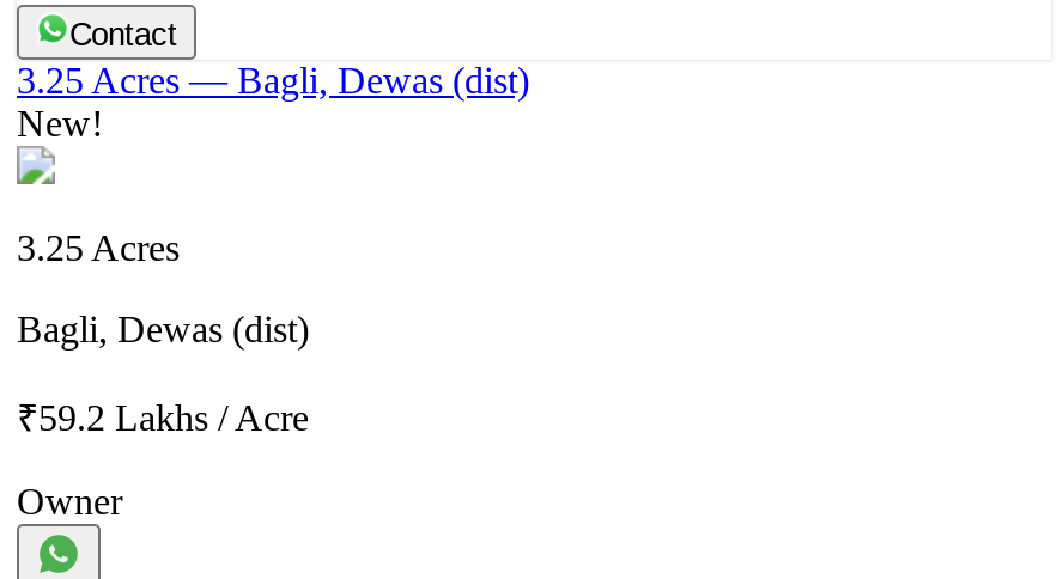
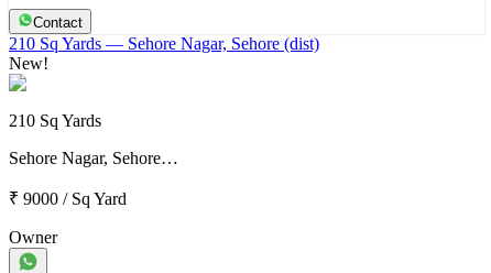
[17,61,529,101] 3.25 Acres— Bagli, Dewas (dist) -> [9,35,319,53] 210 Sq Yards— Sehore Nagar, Sehore (dist)
[17,228,180,269] 3.25 Acres -> [9,112,101,130] 210 Sq Yards
[17,310,309,350] Bagli, Dewas (dist) -> [9,149,178,168] Sehore Nagar, Sehore…
[17,398,309,439] ₹59.2 Lakhs / Acre -> [9,190,127,208] ₹ 9000 / Sq Yard

